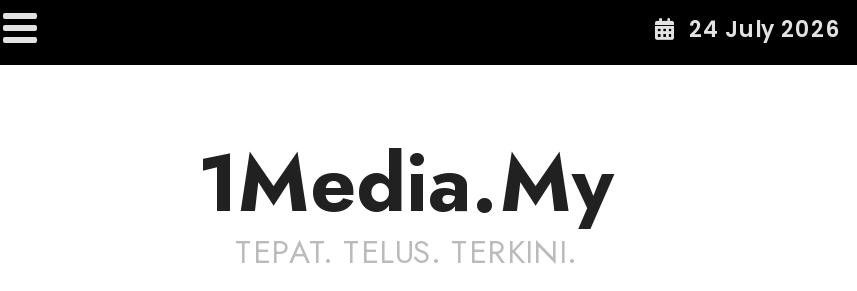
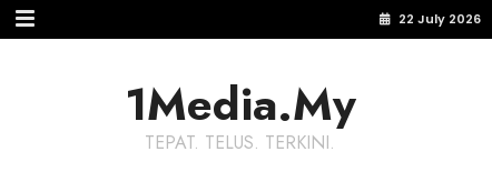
[689,13,839,45] 24 July 2026 -> [398,10,481,28] 22 July 2026

